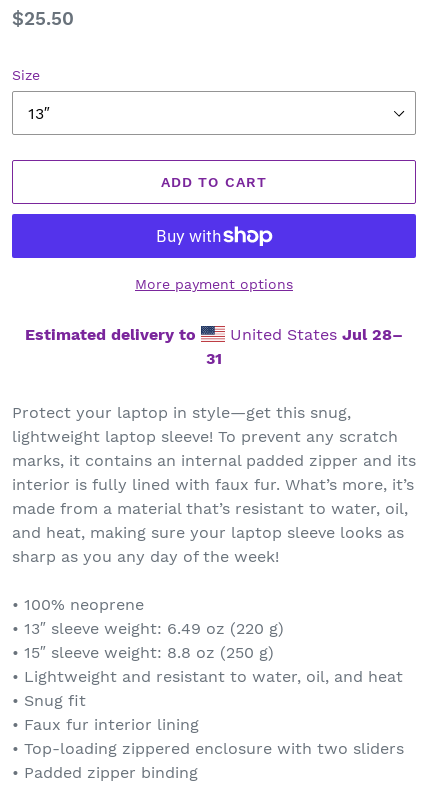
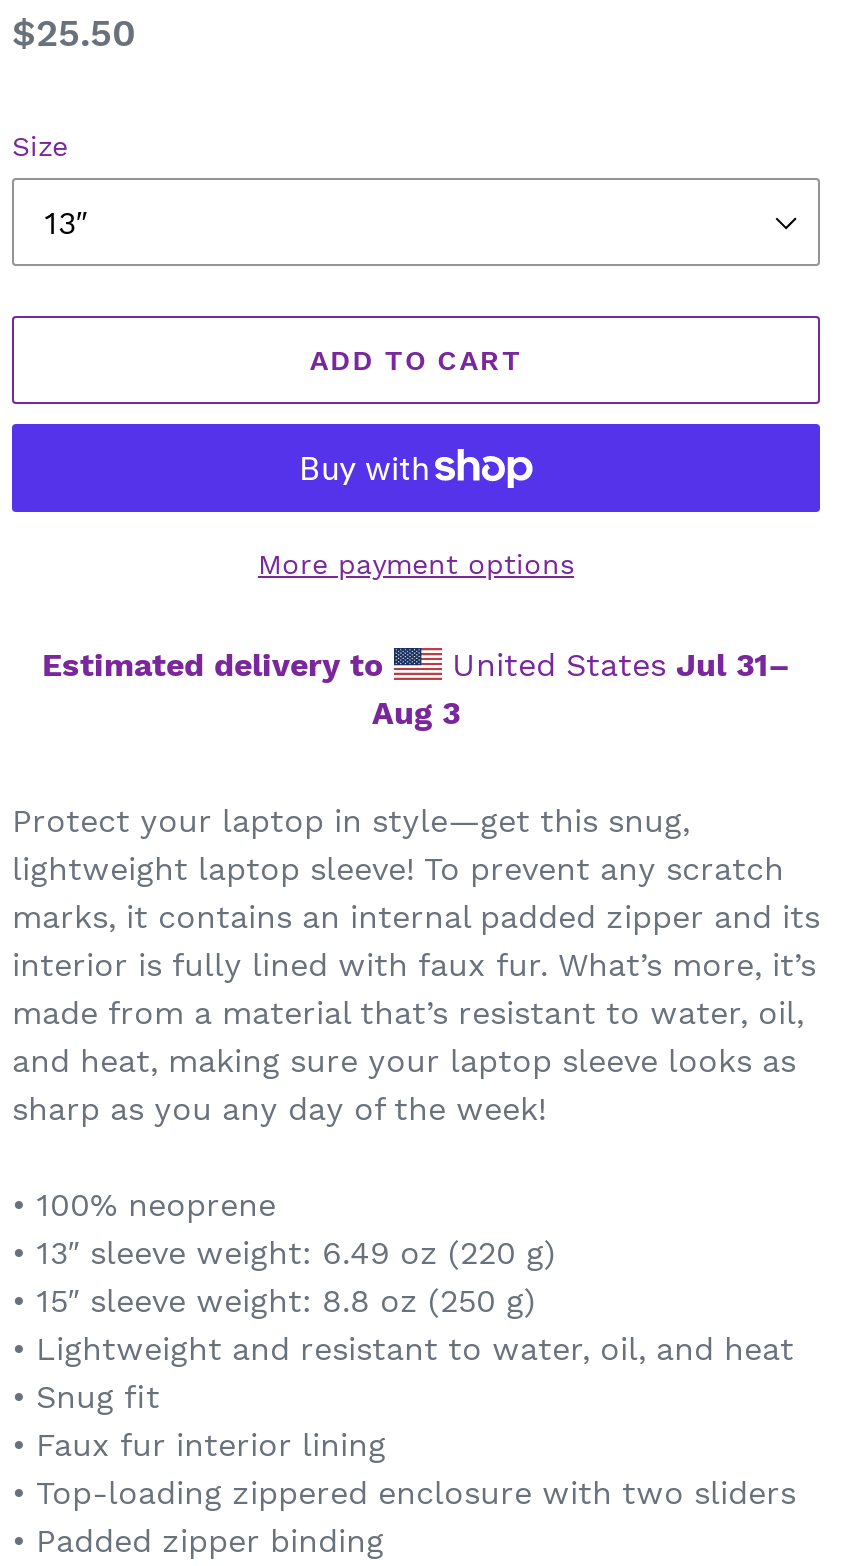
[206,325,403,368] United States Jul 28– | 31 -> [372,646,790,732] United States Jul 31– | Aug 3

